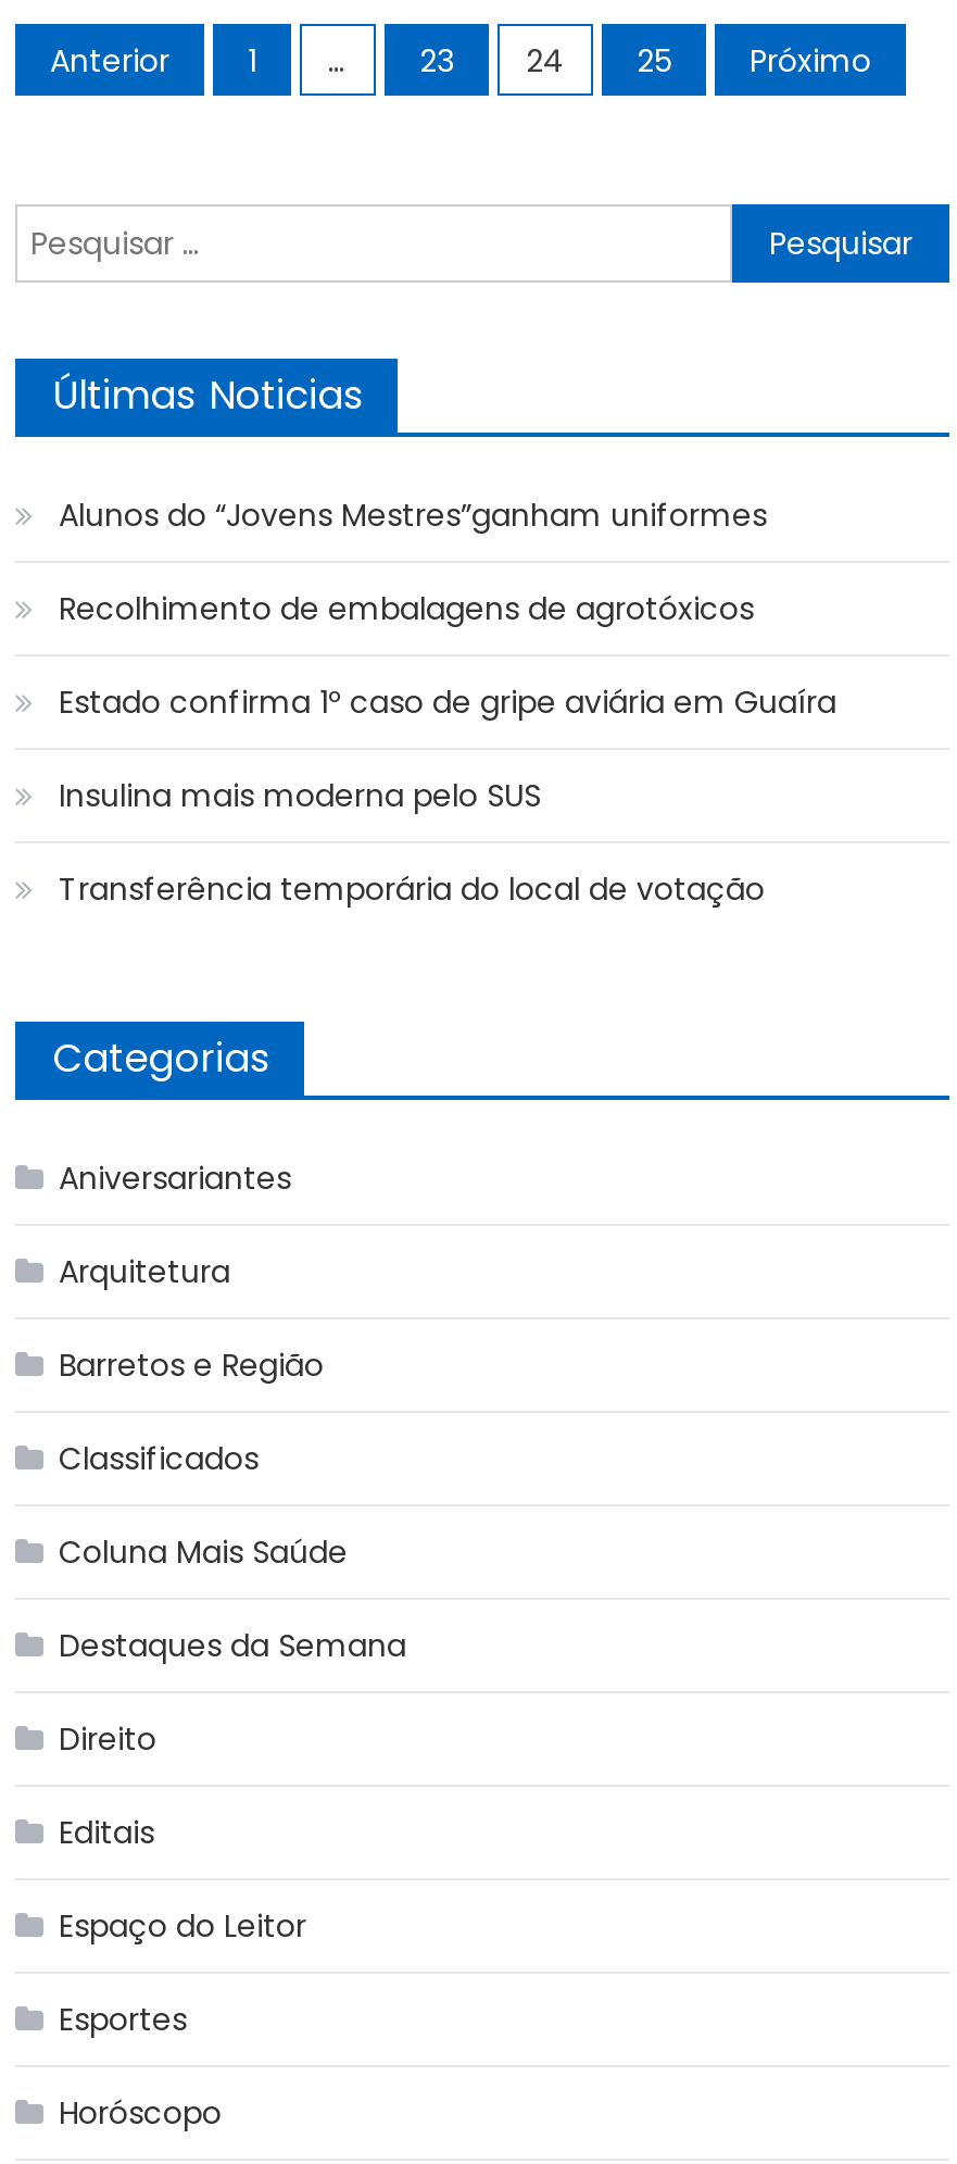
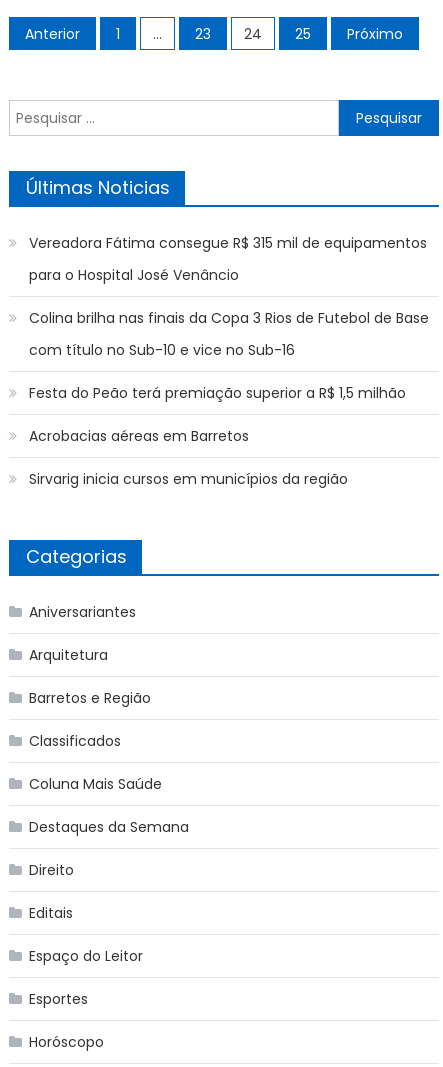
[59,495,836,912] Alunos do “Jovens Mestres”ganham uniformes | Recolhimento de embalagens de agrotóxicos | Estado confirma 1º caso de gripe aviária em Guaíra | Insulina mais moderna pelo SUS | Transferência temporária do local de votação -> [29,233,429,489] Vereadora Fátima consegue R$ 315 mil de equipamentos | para o Hospital José Venâncio | Colina brilha nas finais da Copa 3 Rios de Futebol de Base | com título no Sub-10 e vice no Sub-16 | Festa do Peão terá premiação superior a R$ 1,5 milhão | Acrobacias aéreas em Barretos | Sirvarig inicia cursos em municípios da região

